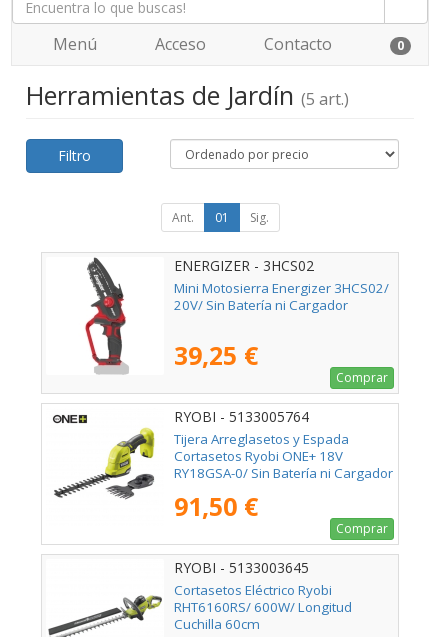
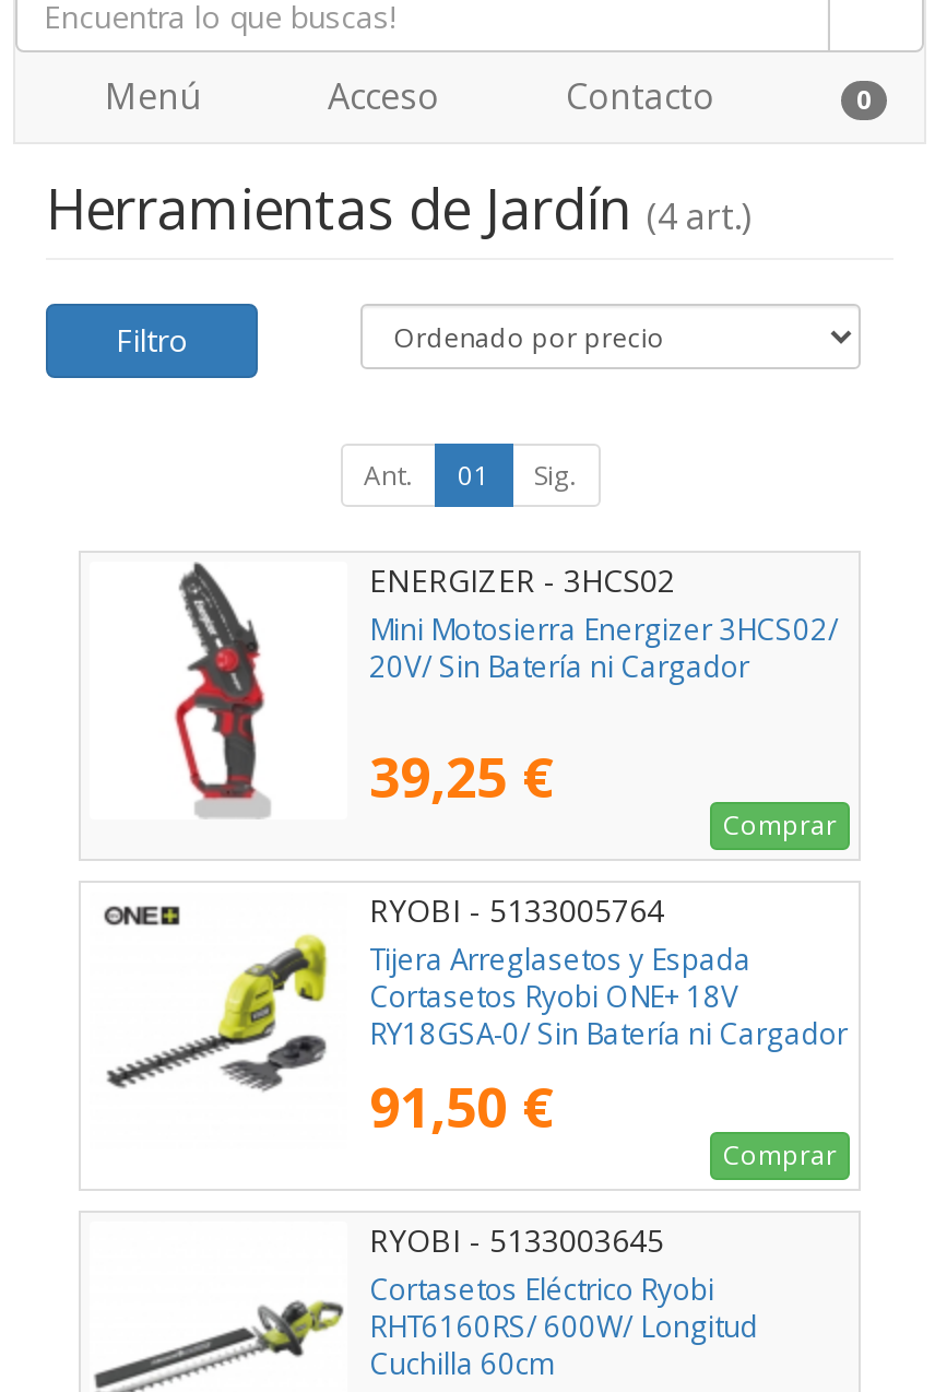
[26,78,349,112] Herramientas de Jardín (5 art.) -> [46,170,751,245] Herramientas de Jardín (4 art.)

